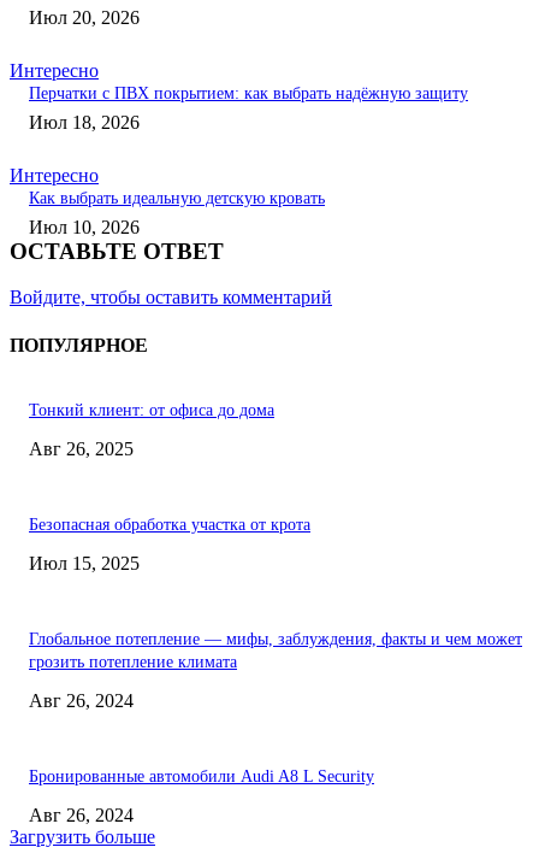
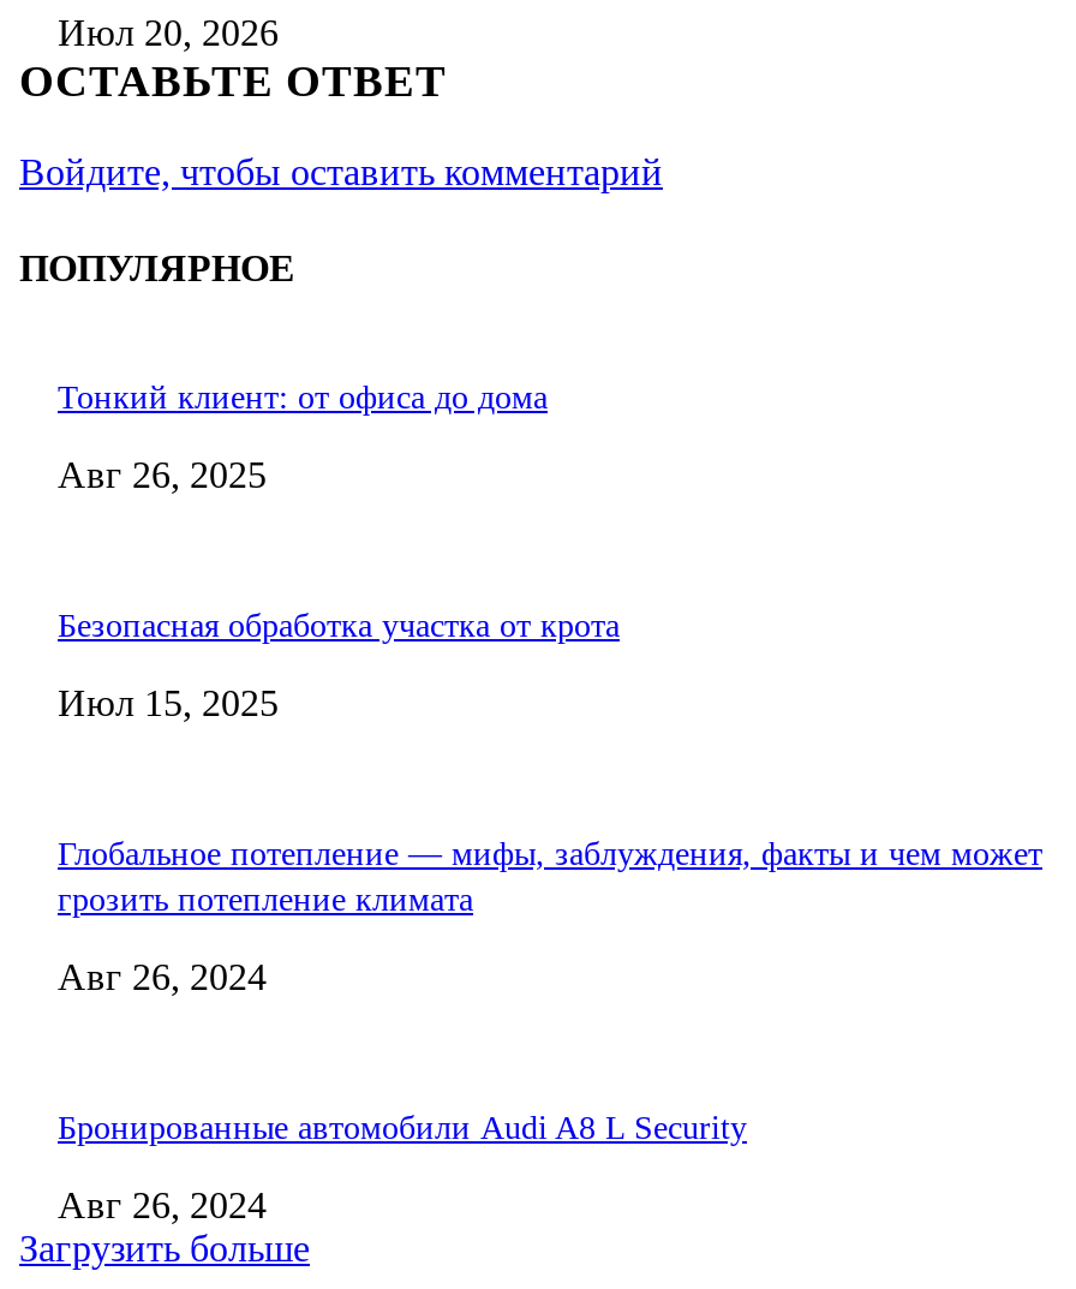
[10,60,468,237] Интересно | Перчатки с ПВХ покрытием: как выбрать надёжную защиту | Июл 18, 2026 | Интересно | Как выбрать идеальную детскую кровать | Июл 10, 2026 -> none

